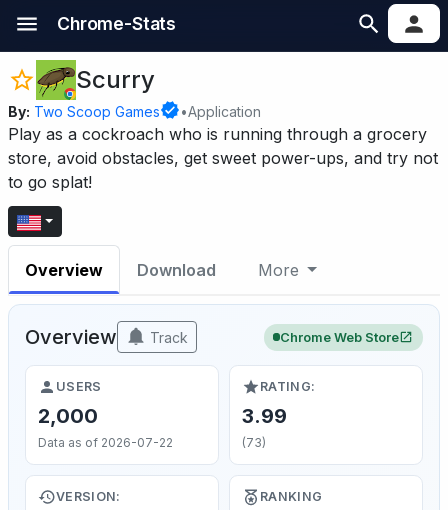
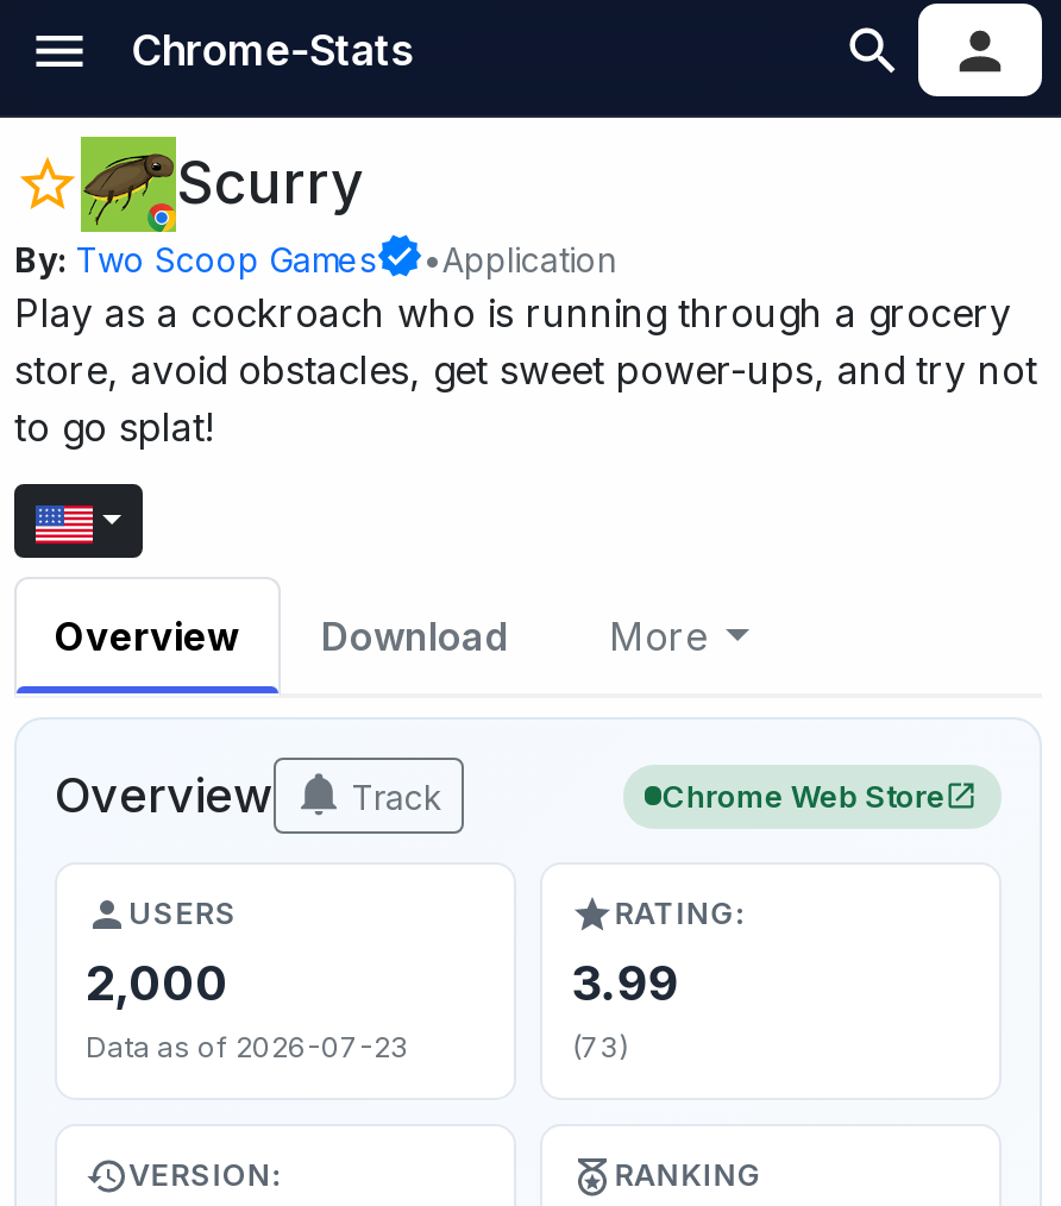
[38,435,173,450] Data as of 2026-07-22 -> [86,1028,409,1064] Data as of 2026-07-23

